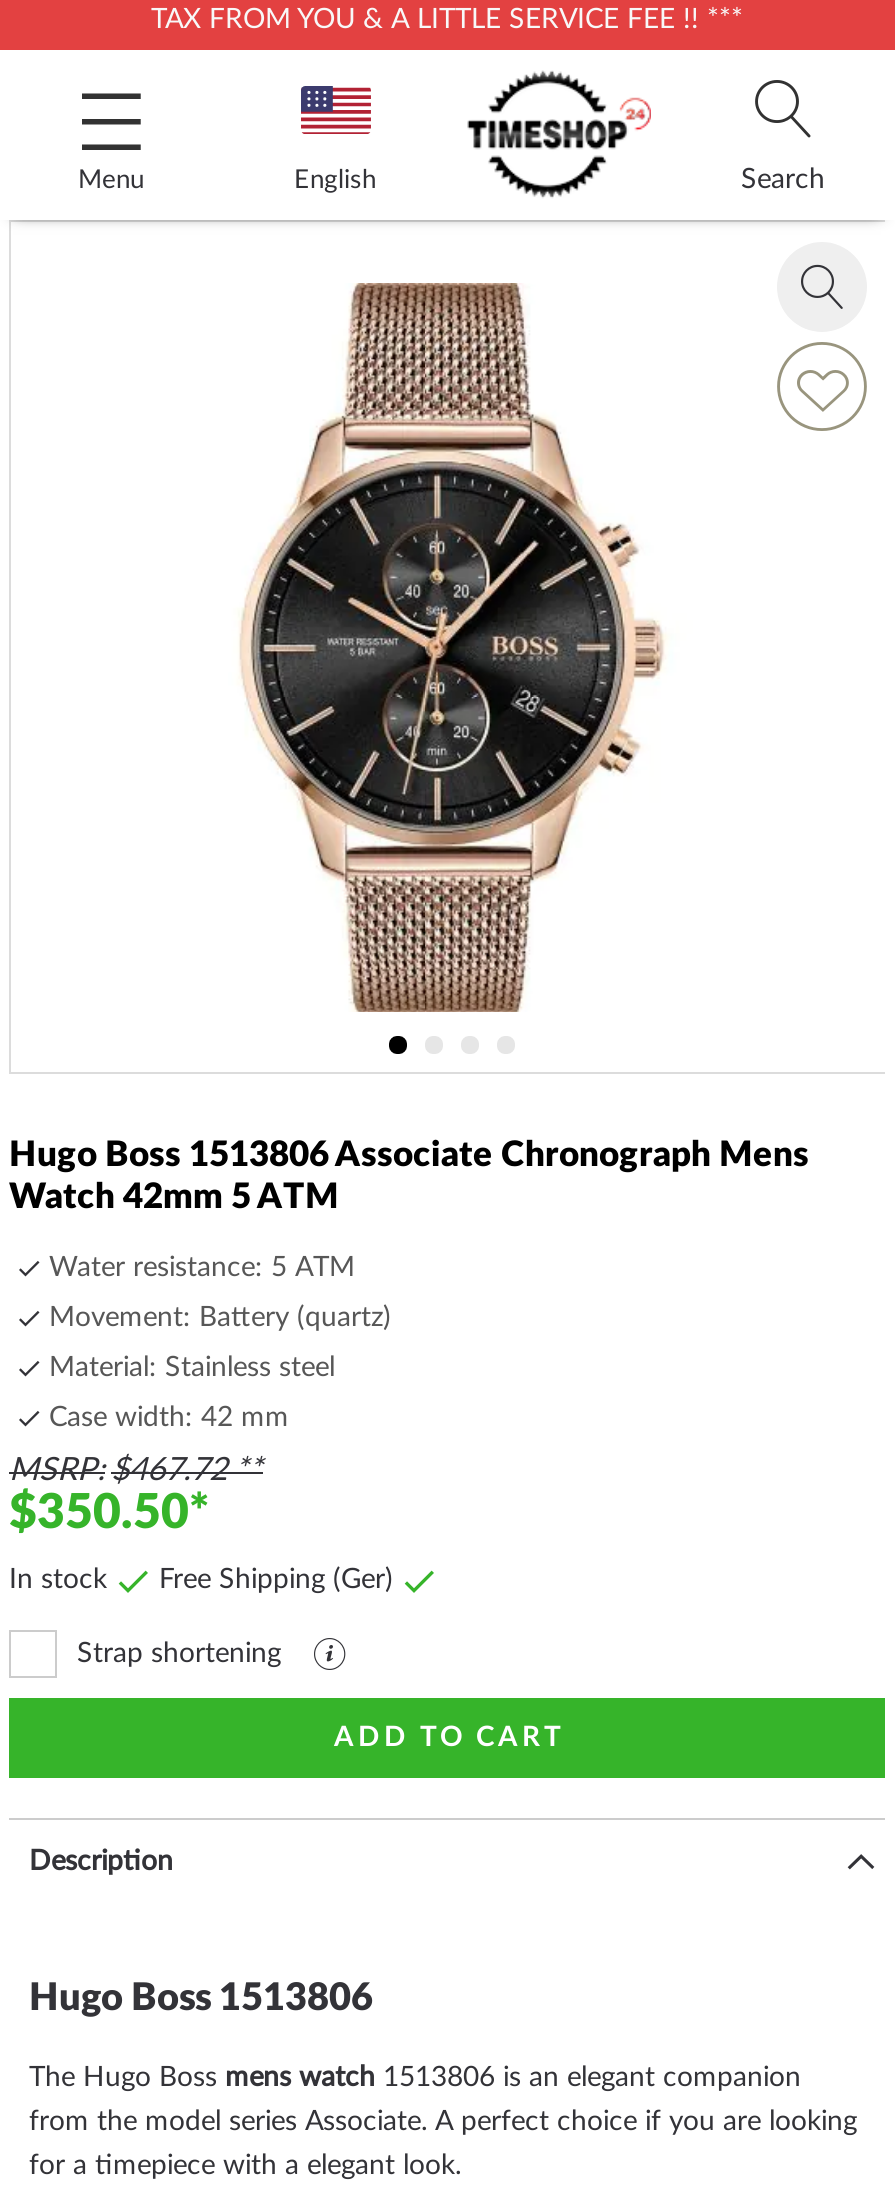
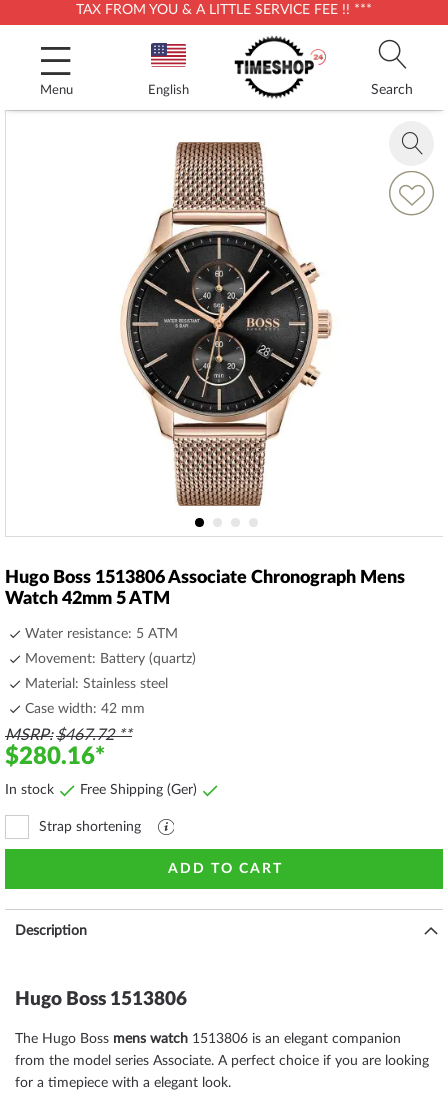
[9,1490,189,1538] $350.50 -> [5,745,95,769] $280.16

